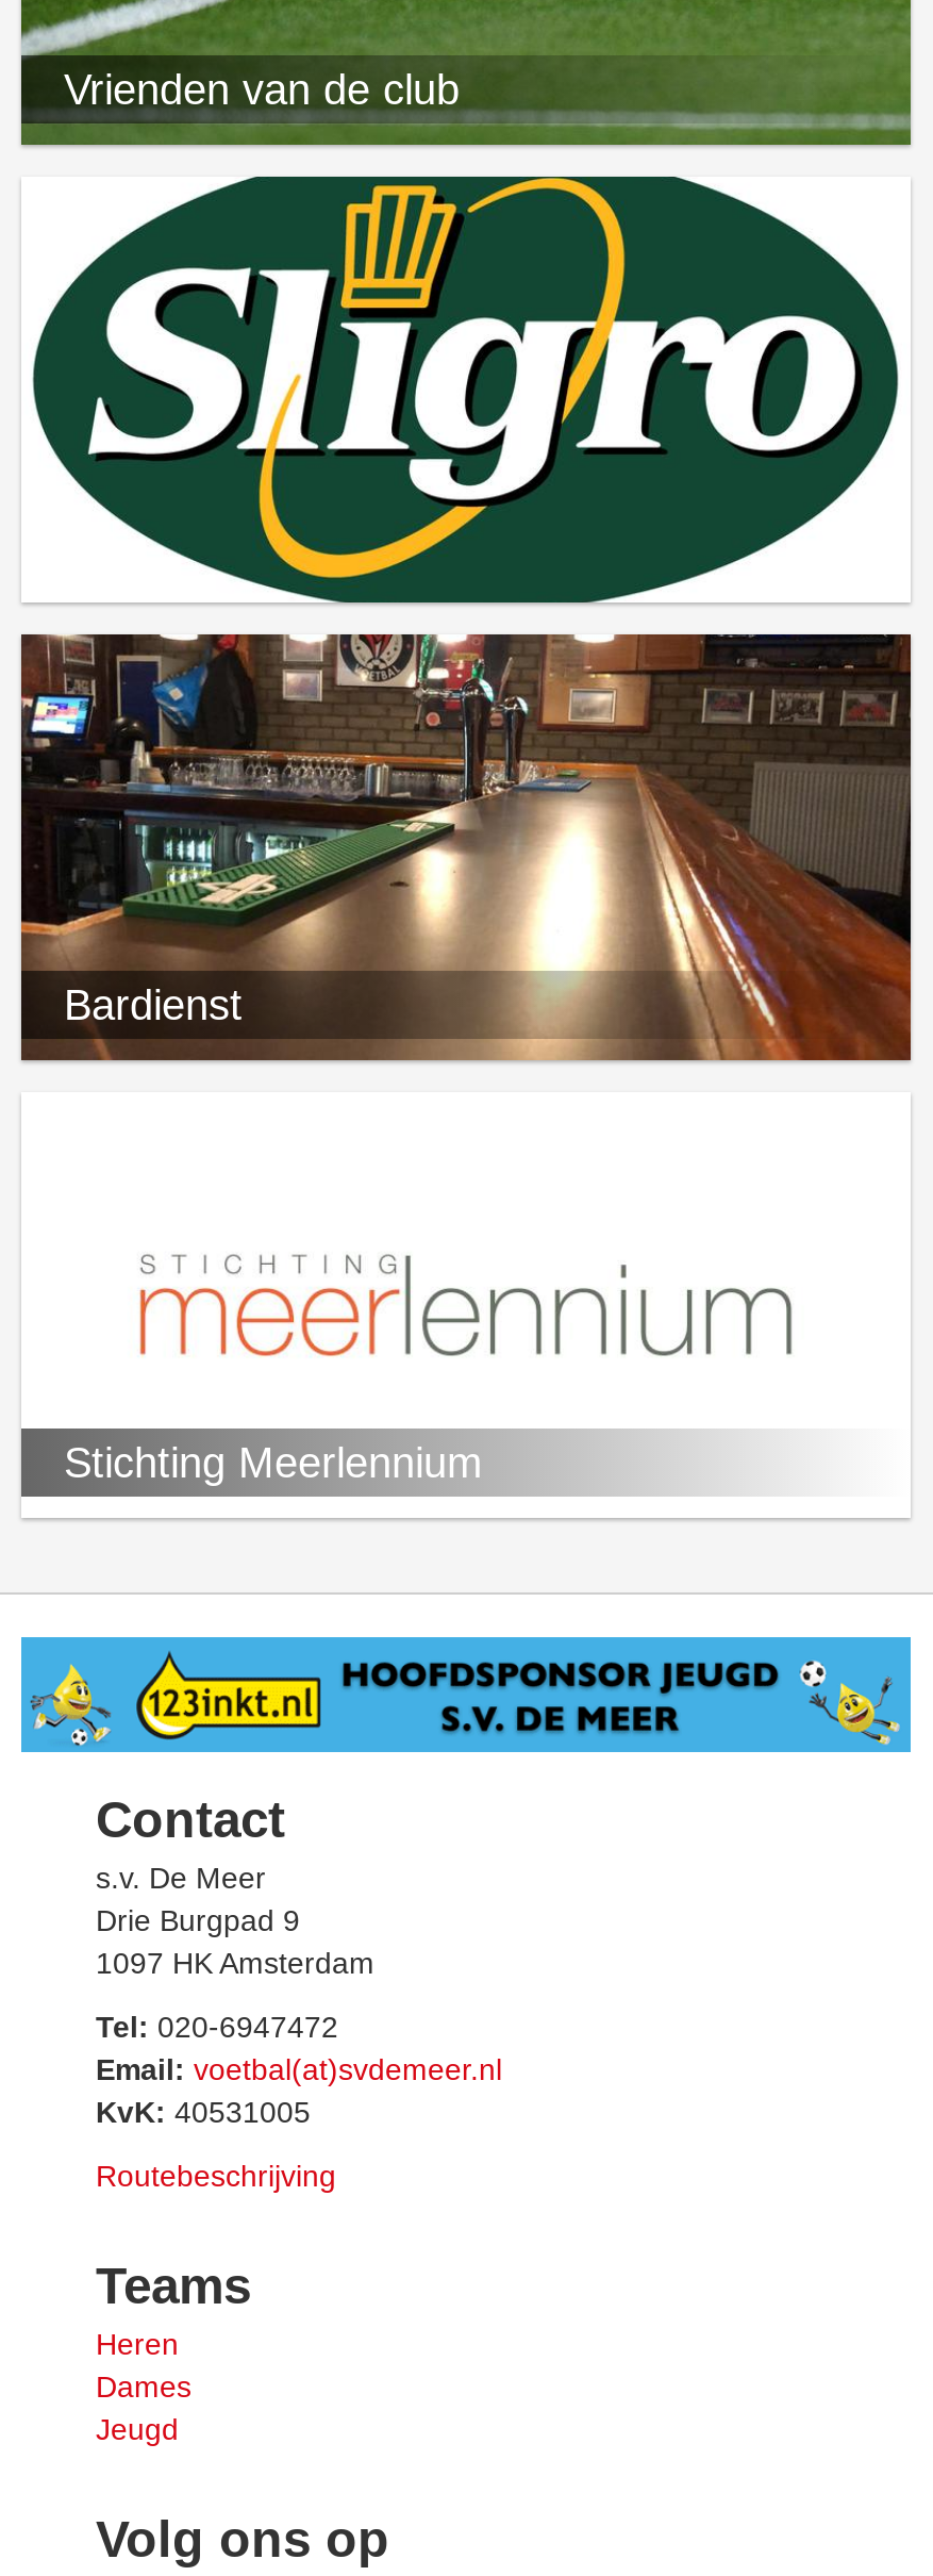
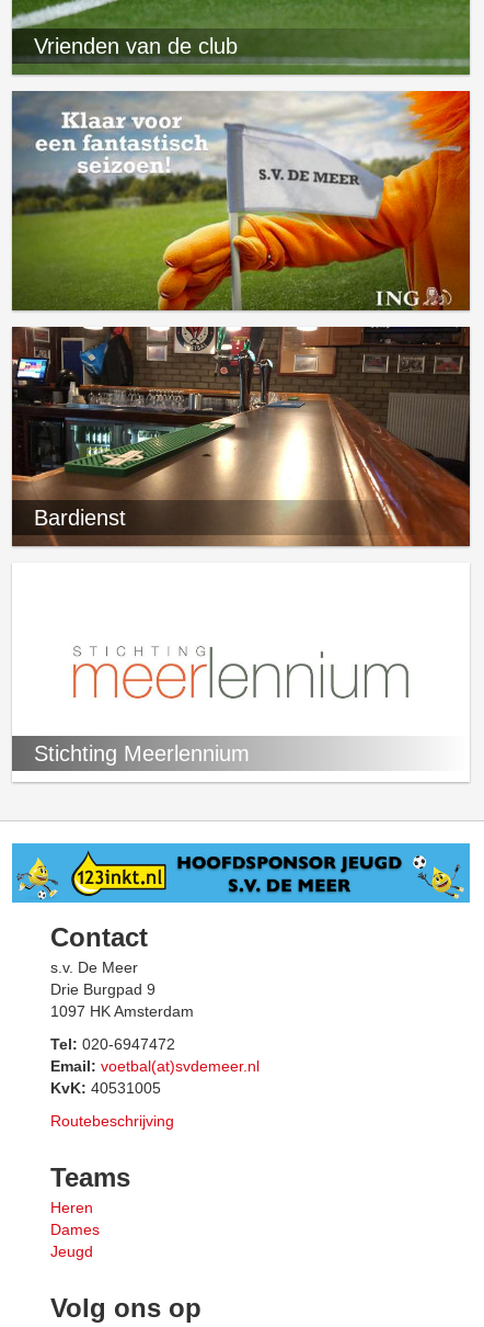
[21,175,911,605] [image] -> [11,90,471,311] [image]

